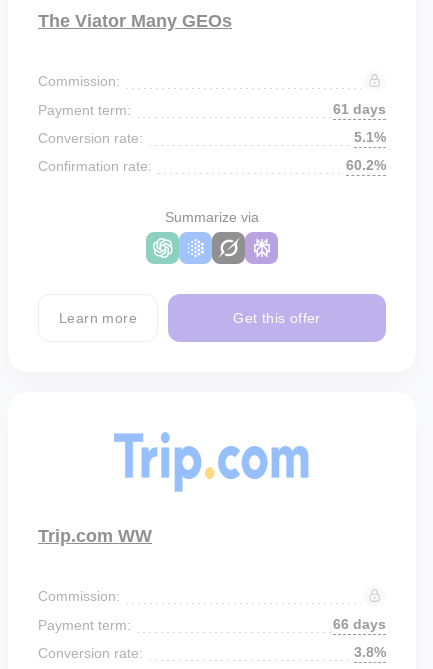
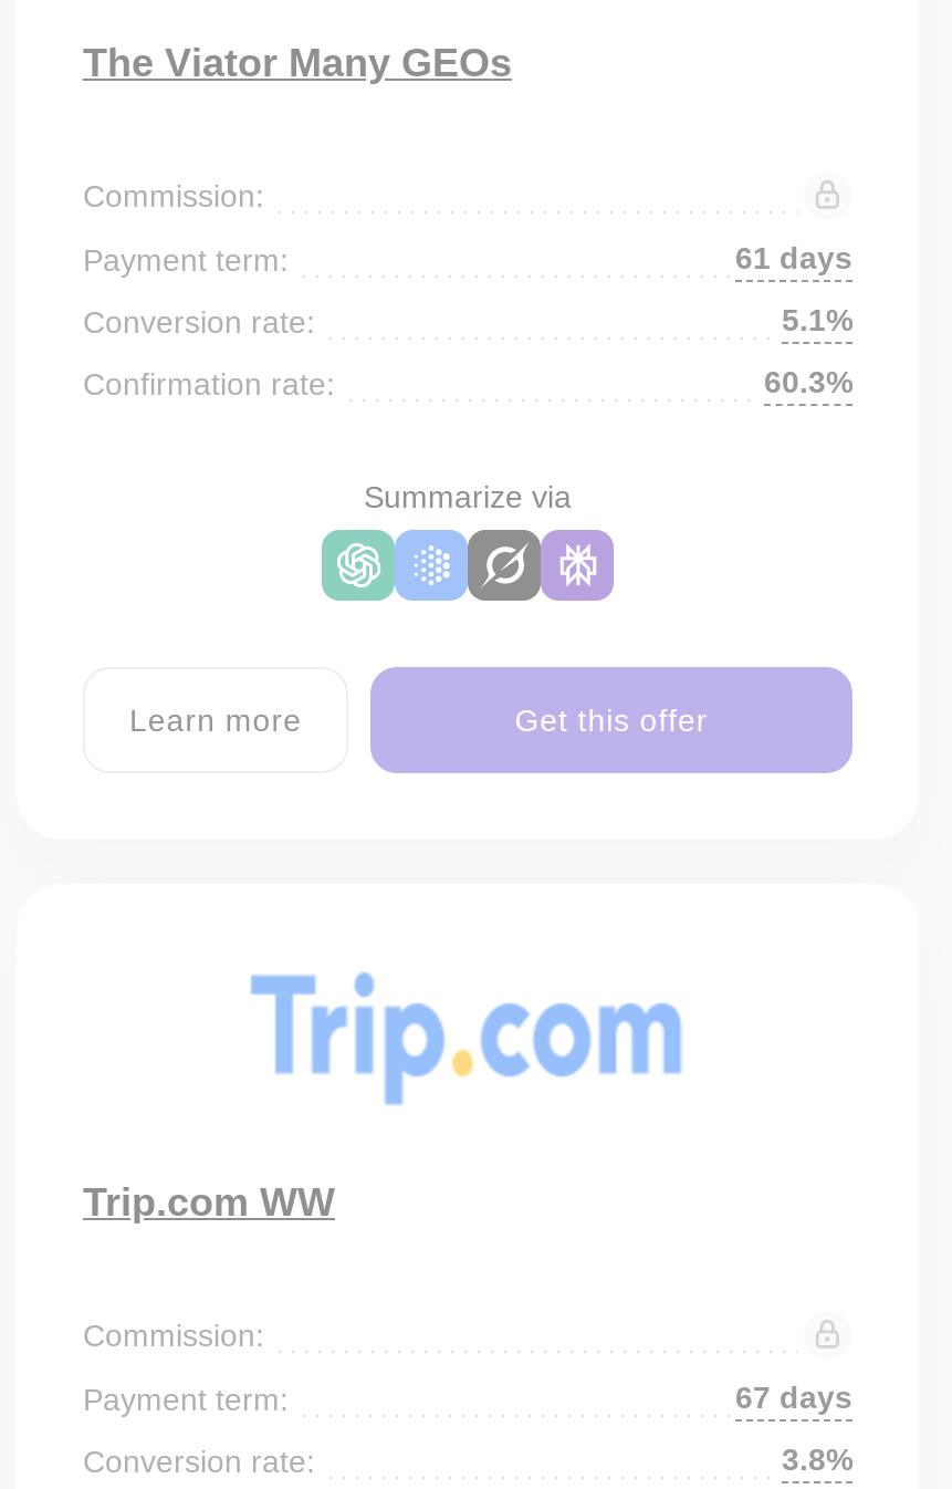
[346,157,386,173] 60.2% -> [764,364,852,399] 60.3%
[333,616,386,632] 66 days -> [735,1379,852,1415] 67 days

